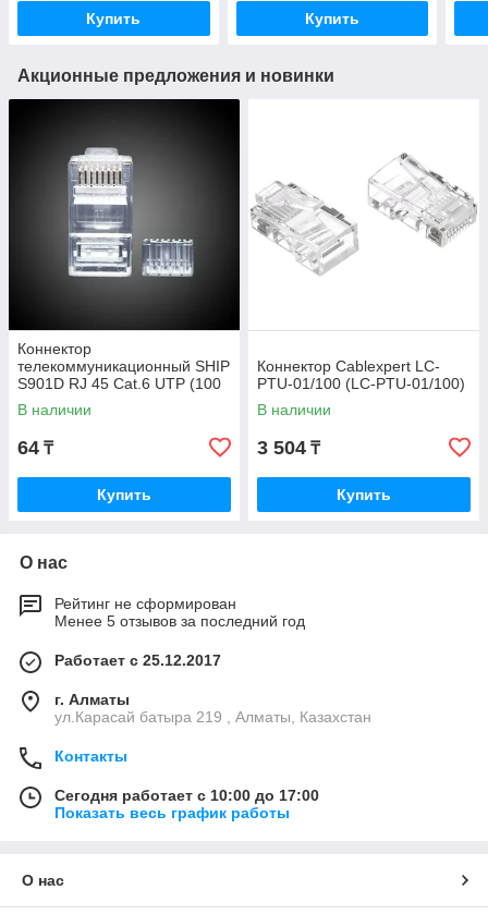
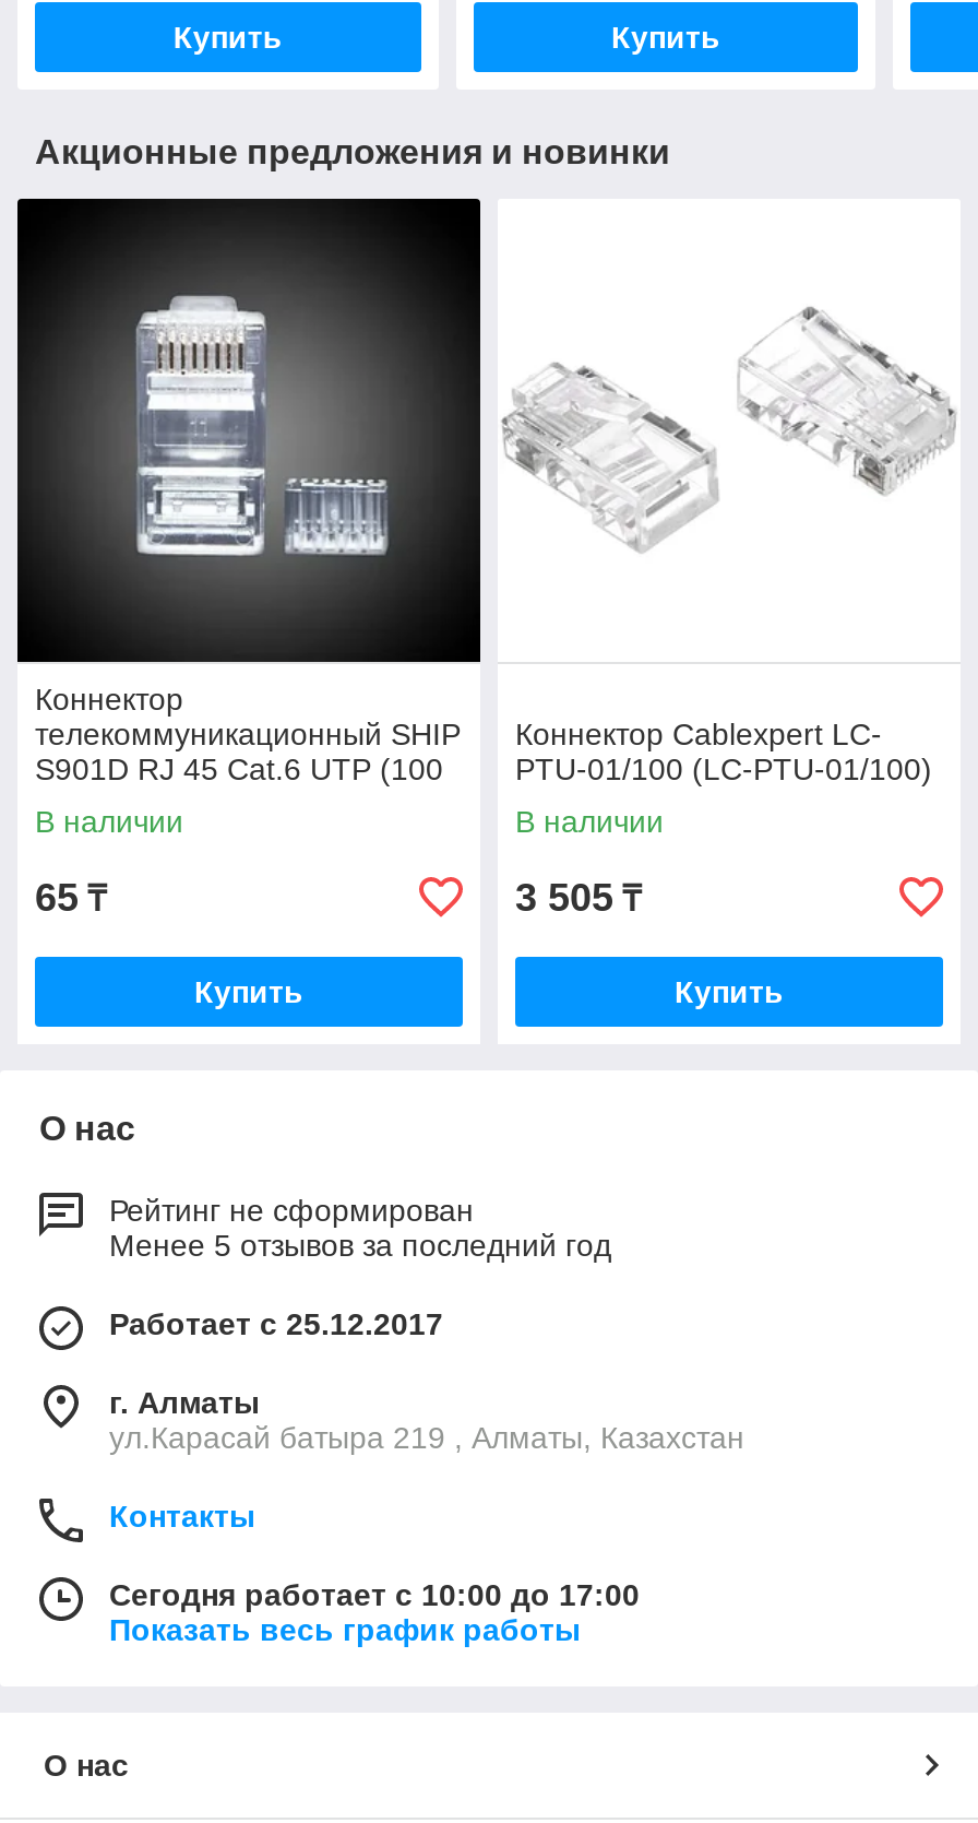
[17,437,53,459] 64 ₸ -> [35,877,107,921] 65 ₸
[257,437,320,459] 3 504 ₸ -> [515,877,642,921] 3 505 ₸

